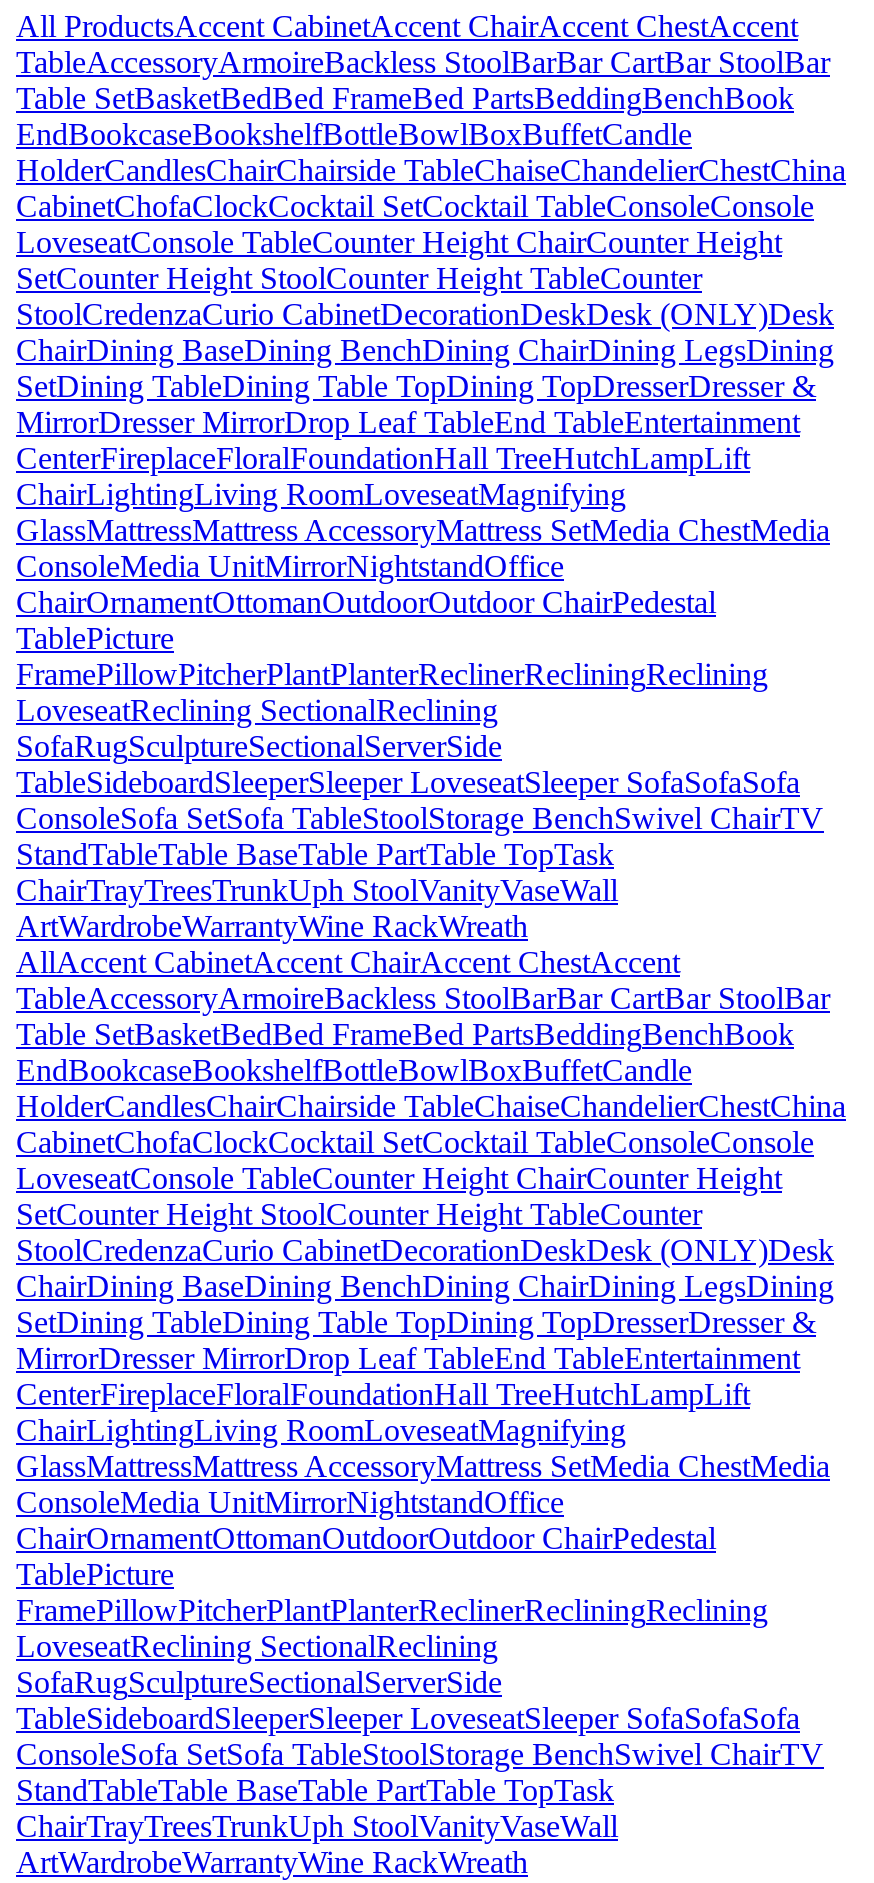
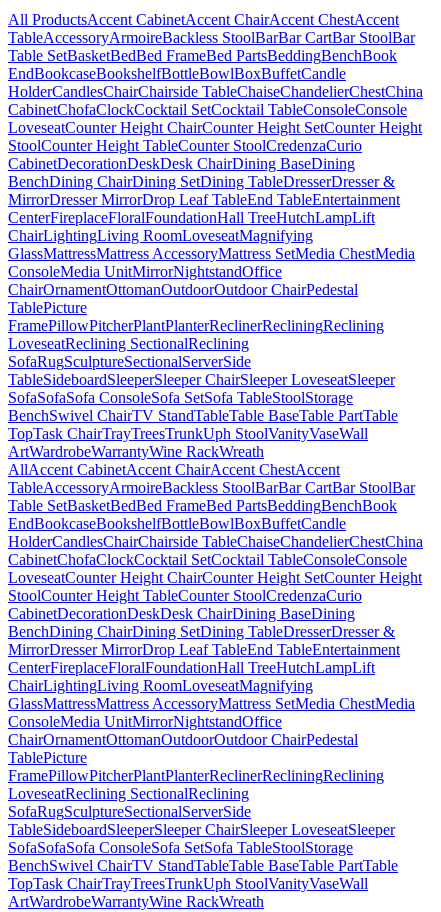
[16,224,834,402] LoveseatConsole TableCounter Height ChairCounter Height | SetCounter Height StoolCounter Height TableCounter | StoolCredenzaCurio CabinetDecorationDeskDesk (ONLY)Desk | ChairDining BaseDining BenchDining ChairDining LegsDining | SetDining TableDining Table TopDining TopDresserDresser & -> [8,119,422,190] LoveseatCounter Height ChairCounter Height SetCounter Height | StoolCounter Height TableCounter StoolCredenzaCurio | CabinetDecorationDeskDesk ChairDining BaseDining | BenchDining ChairDining SetDining TableDresserDresser &
[16,764,824,906] TableSideboardSleeperSleeper LoveseatSleeper SofaSofaSofa | ConsoleSofa SetSofa TableStoolStorage BenchSwivel ChairTV | StandTableTable BaseTable PartTable TopTask | ChairTrayTreesTrunkUph StoolVanityVaseWall -> [8,371,398,442] TableSideboardSleeperSleeper ChairSleeper LoveseatSleeper | SofaSofaSofa ConsoleSofa SetSofa TableStoolStorage | BenchSwivel ChairTV StandTableTable BaseTable PartTable | TopTask ChairTrayTreesTrunk Uph StoolVanityVaseWall
[16,1160,834,1338] LoveseatConsole TableCounter Height ChairCounter Height | SetCounter Height StoolCounter Height TableCounter | StoolCredenzaCurio CabinetDecorationDeskDesk (ONLY)Desk | ChairDining BaseDining BenchDining ChairDining LegsDining | SetDining TableDining Table TopDining TopDresserDresser & -> [8,569,422,640] LoveseatCounter Height ChairCounter Height SetCounter Height | StoolCounter Height TableCounter StoolCredenzaCurio | CabinetDecorationDeskDesk ChairDining BaseDining | BenchDining ChairDining SetDining TableDresserDresser &
[16,1700,824,1842] TableSideboardSleeperSleeper LoveseatSleeper SofaSofaSofa | ConsoleSofa SetSofa TableStoolStorage BenchSwivel ChairTV | StandTableTable BaseTable PartTable TopTask | ChairTrayTreesTrunkUph StoolVanityVaseWall -> [8,821,398,892] TableSideboardSleeperSleeper ChairSleeper LoveseatSleeper | SofaSofaSofa ConsoleSofa SetSofa TableStoolStorage | BenchSwivel ChairTV StandTableTable BaseTable PartTable | TopTask ChairTrayTreesTrunk Uph StoolVanityVaseWall

